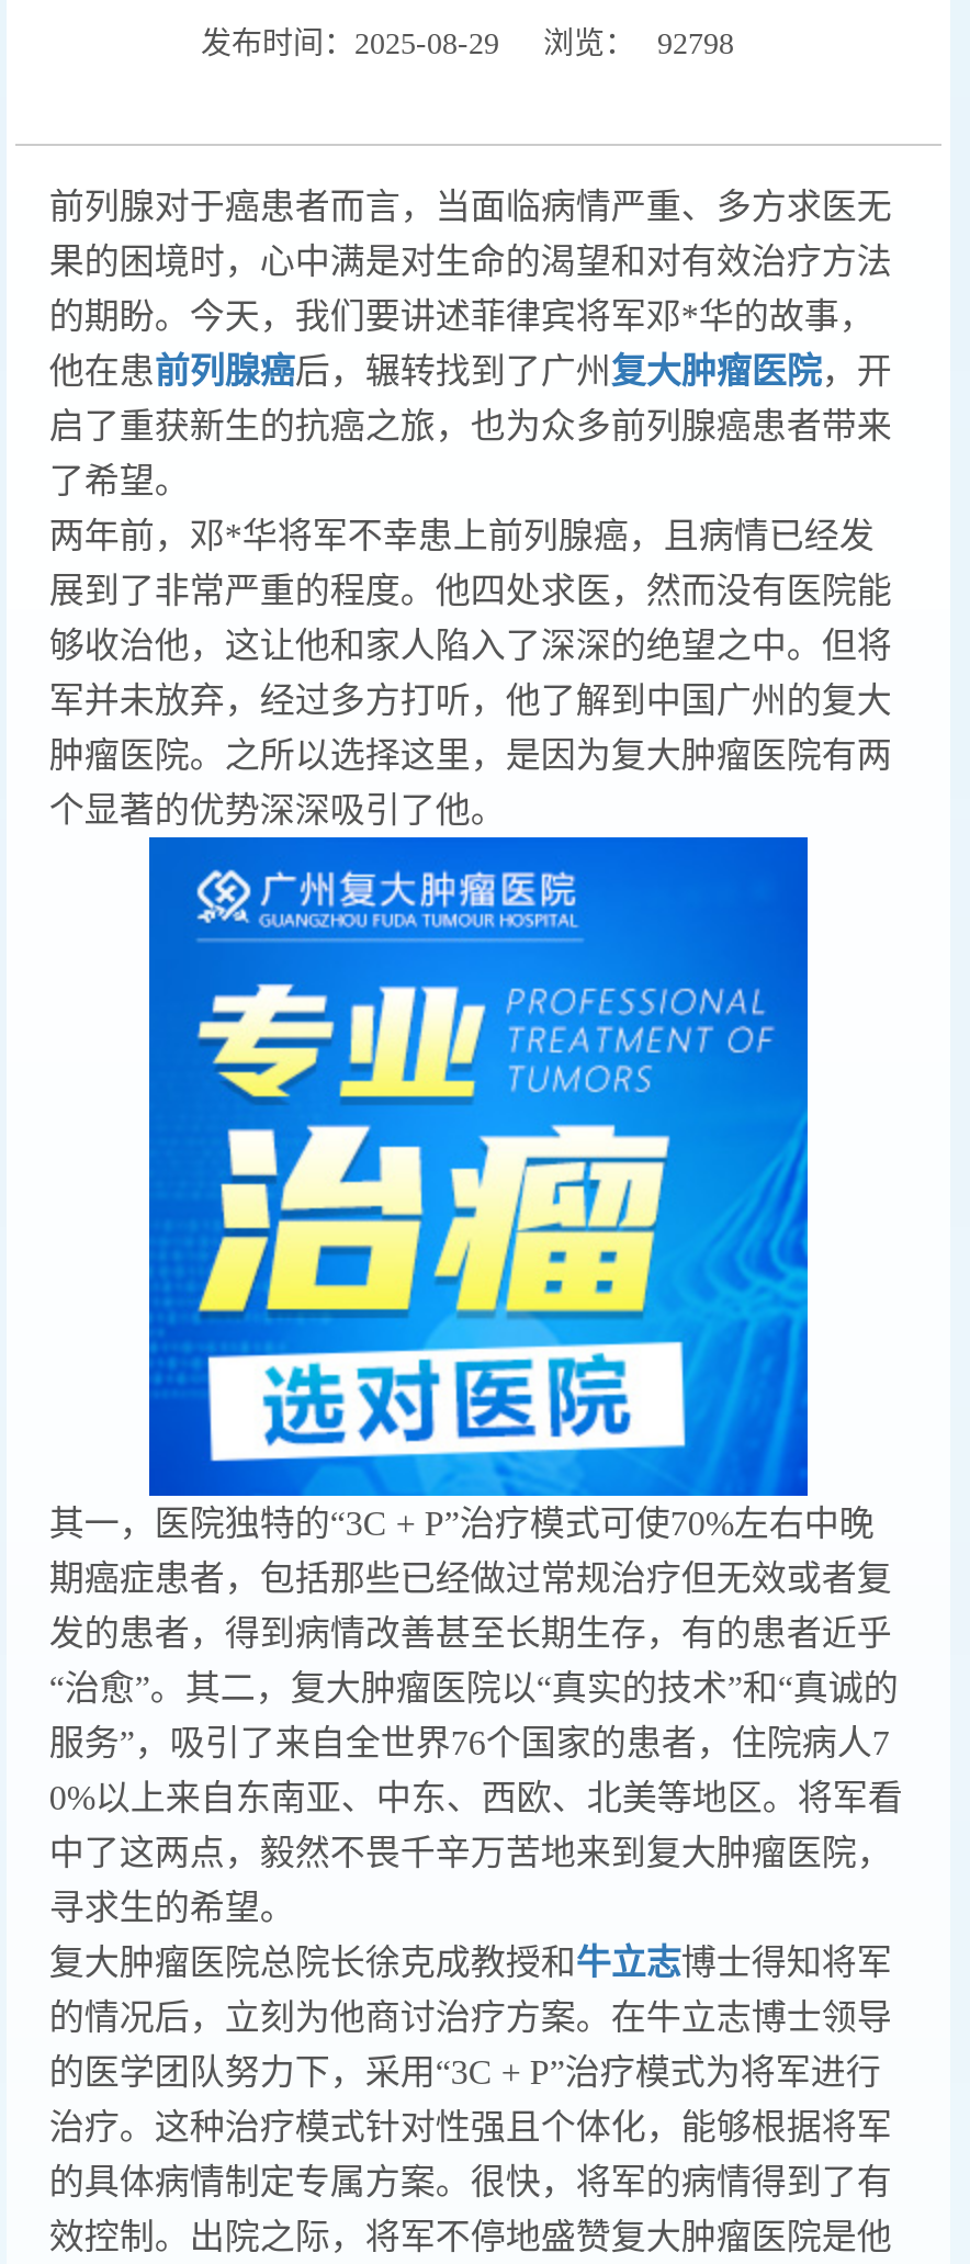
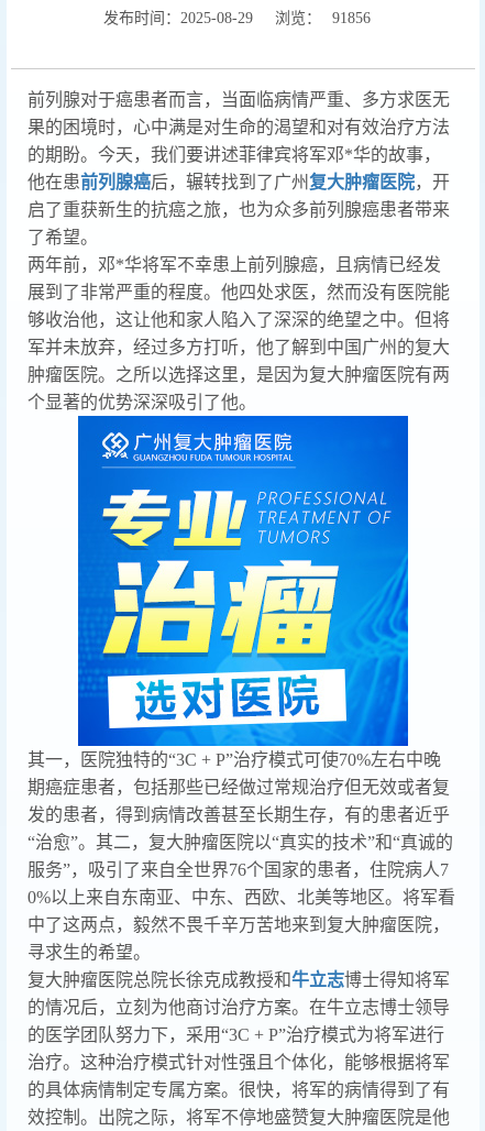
[201,28,734,61] 发布时间：2025-08-29 浏览： 92798 -> [104,10,371,27] 发布时间：2025-08-29 浏览： 91856

